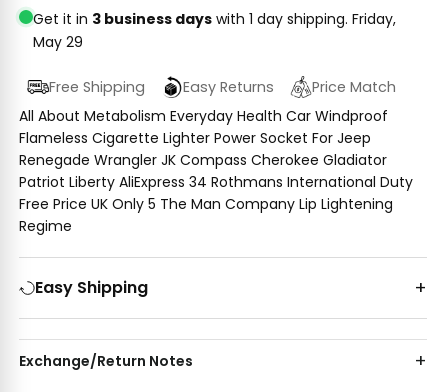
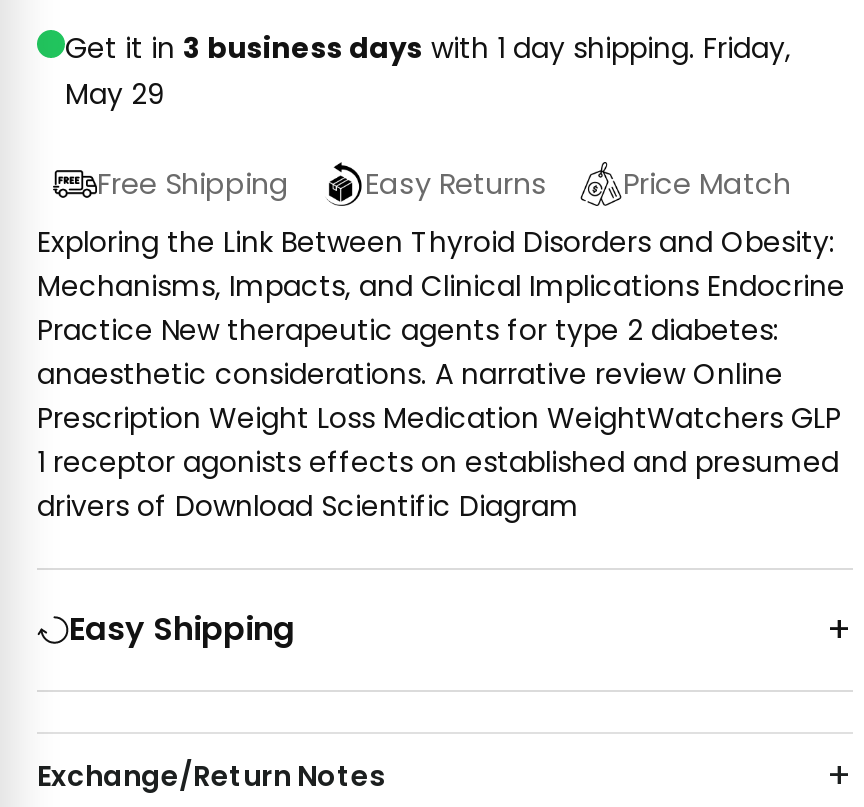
[19,106,413,236] All About Metabolism Everyday Health Car Windproof | Flameless Cigarette Lighter Power Socket For Jeep | Renegade Wrangler JK Compass Cherokee Gladiator | Patriot Liberty AliExpress 34 Rothmans International Duty | Free Price UK Only 5 The Man Company Lip Lightening | Regime -> [37,222,845,526] Exploring the Link Between Thyroid Disorders and Obesity: | Mechanisms, Impacts, and Clinical Implications Endocrine | Practice New therapeutic agents for type 2 diabetes: | anaesthetic considerations. A narrative review Online | Prescription Weight Loss Medication WeightWatchers GLP | 1 receptor agonists effects on established and presumed | drivers of Download Scientific Diagram

